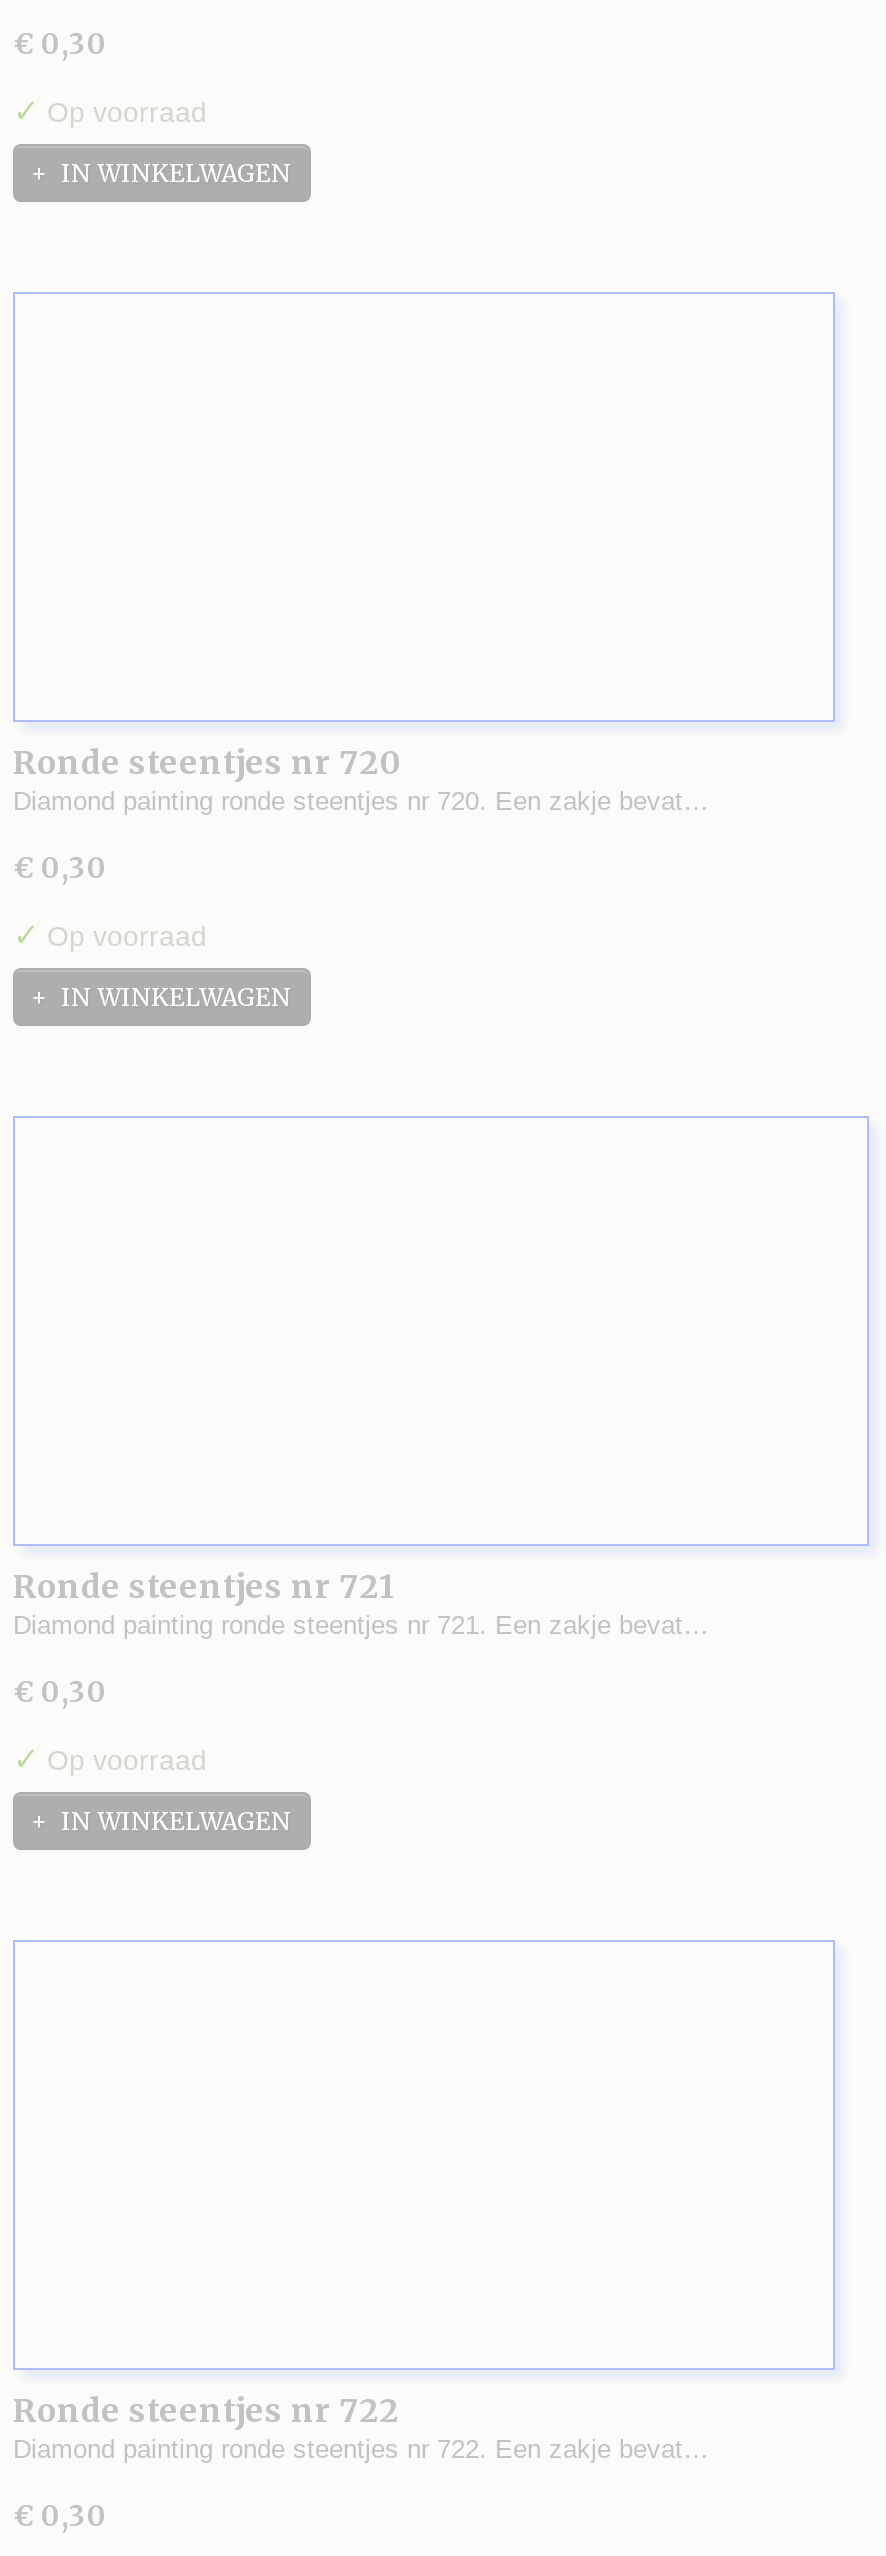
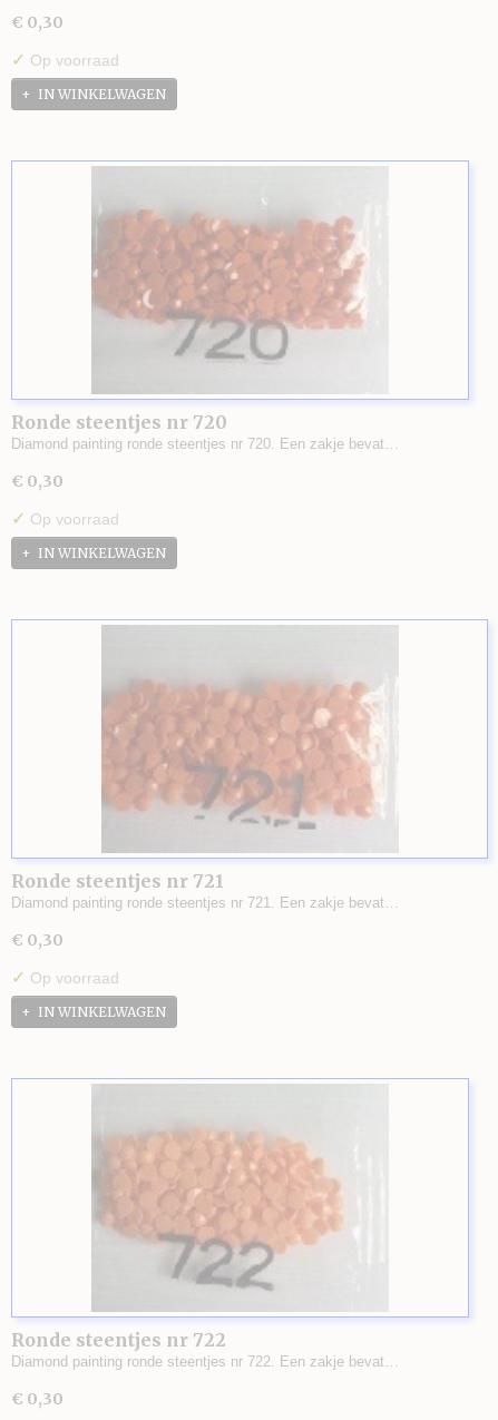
none -> [90,165,389,395] [image]
none -> [100,624,399,854] [image]
none -> [90,1083,389,1313] [image]

